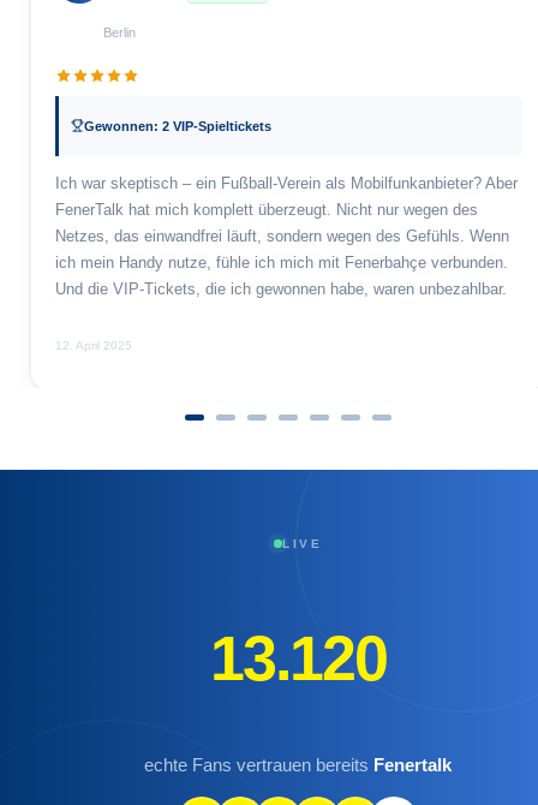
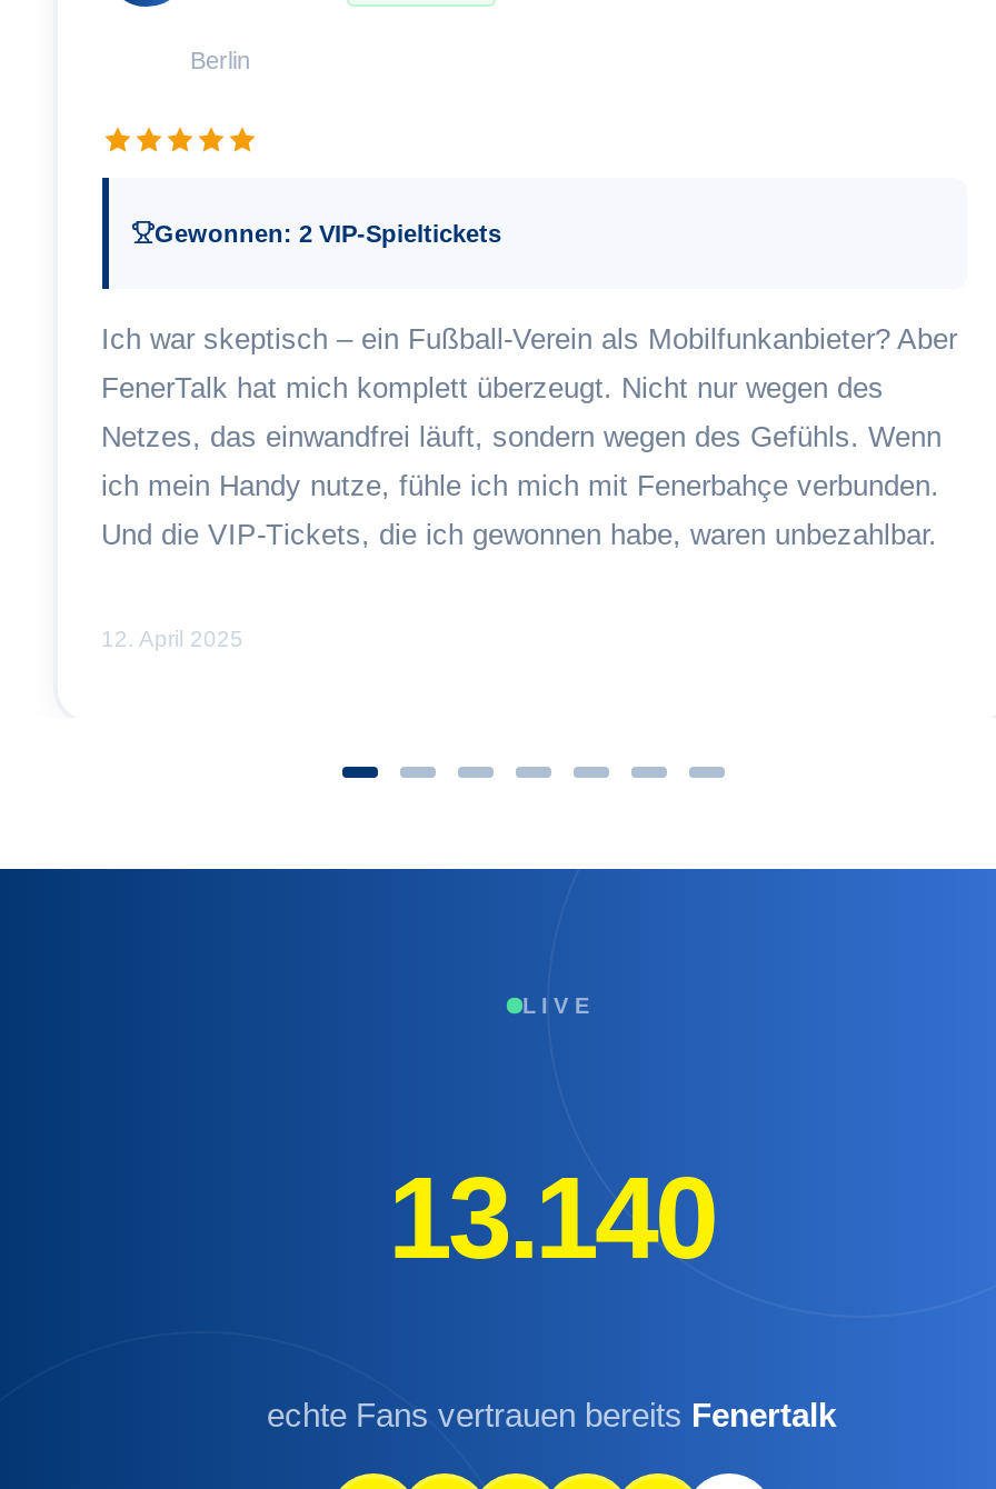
[210,624,386,693] 13.120 -> [388,1154,715,1283] 13.140

